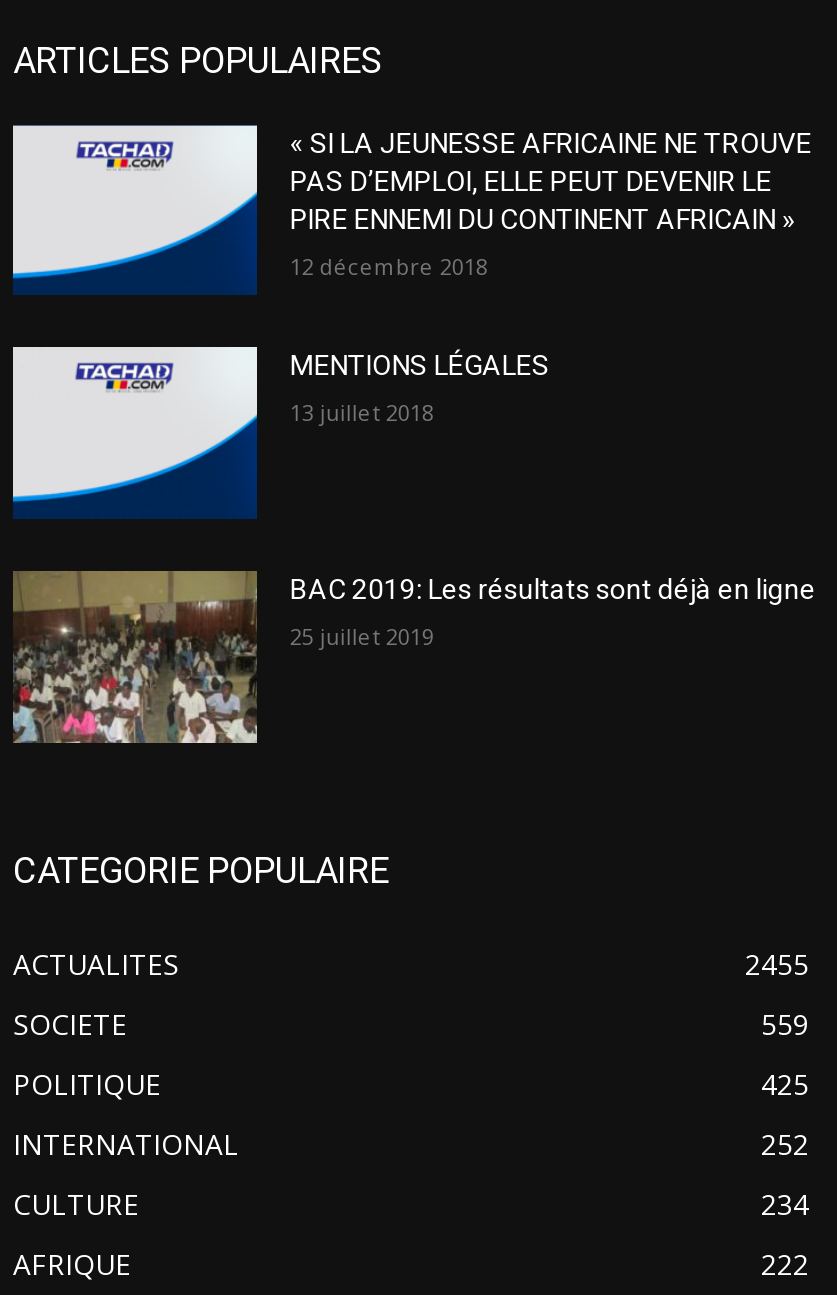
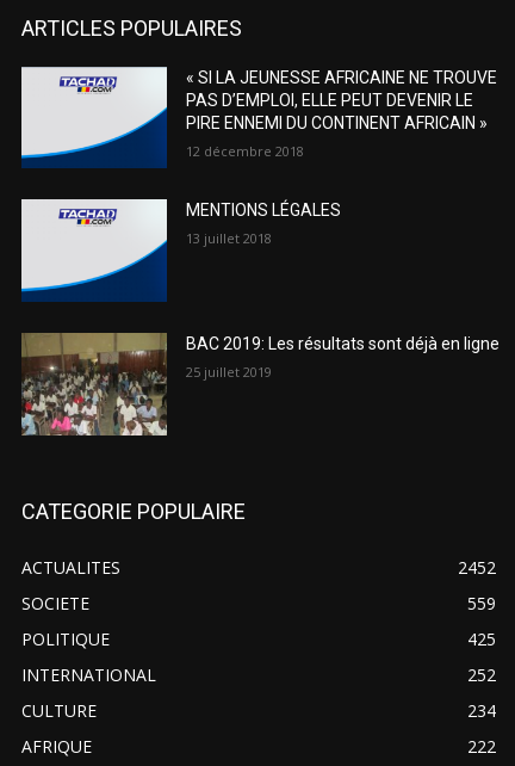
[745,944,809,982] 2455 -> [458,556,496,578] 2452

